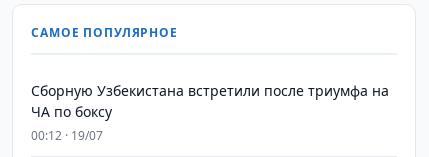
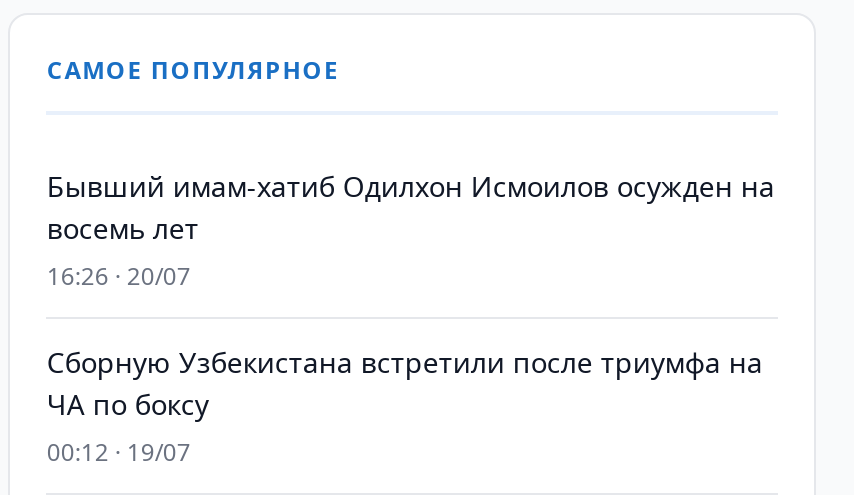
none -> [47,167,775,293] Бывший имам-хатиб Одилхон Исмоилов осужден на | восемь лет | 16:26 · 20/07

